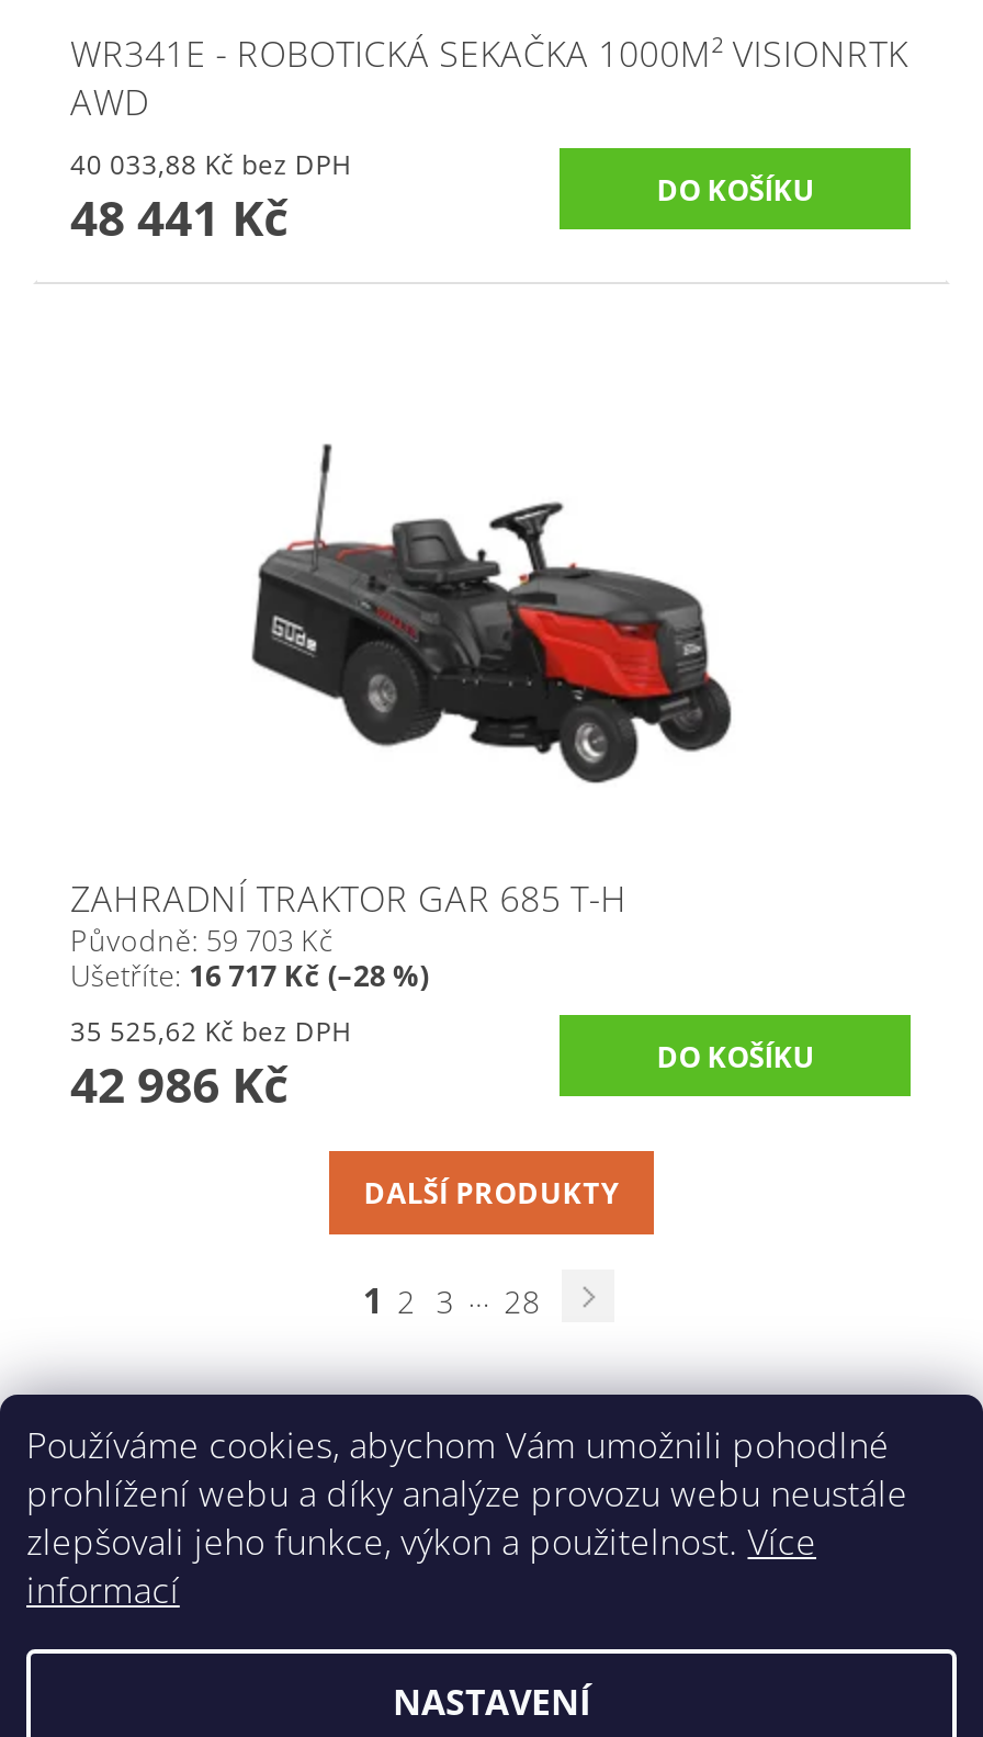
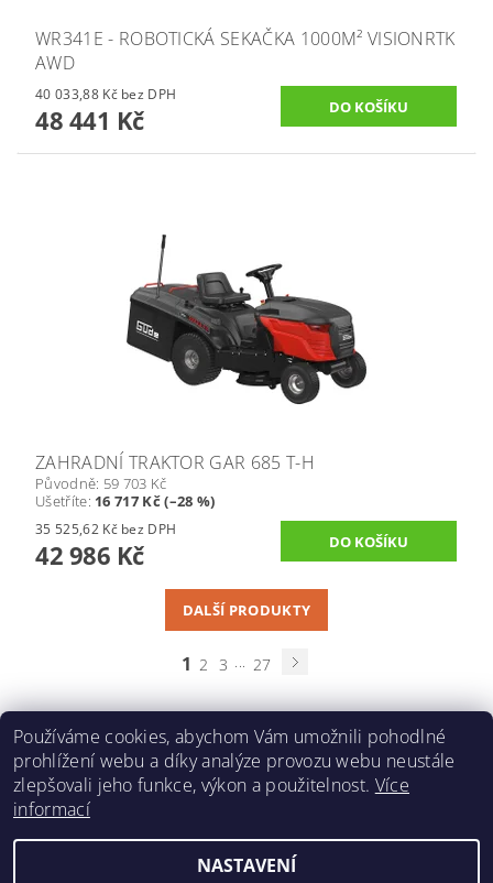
[363,1276,540,1325] 1 2 3 ... 28 -> [182,652,271,676] 1 2 3 ... 27

